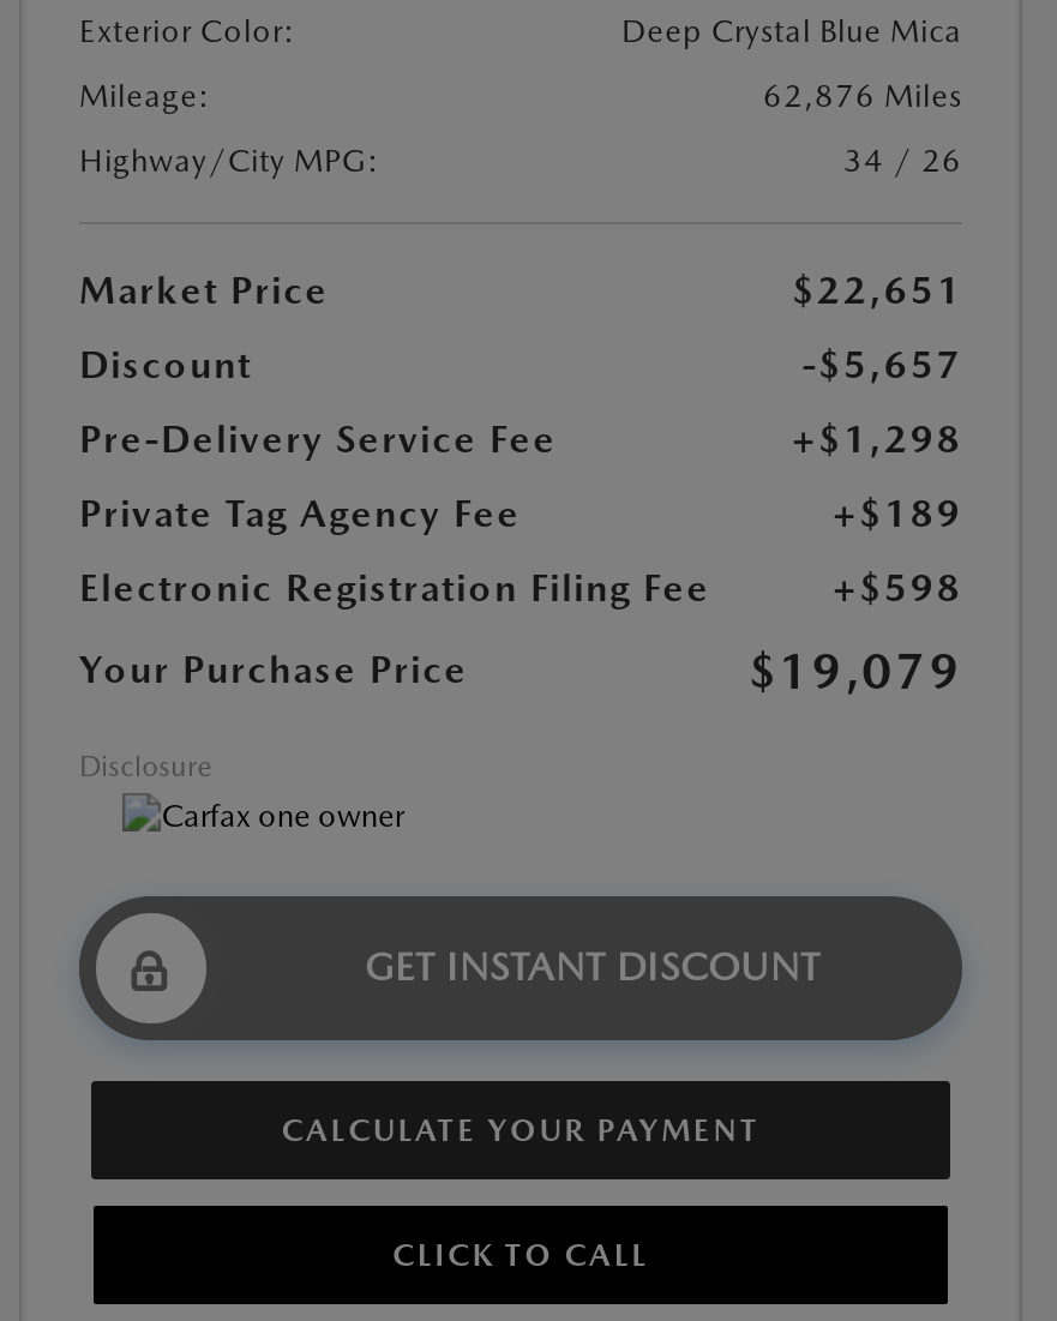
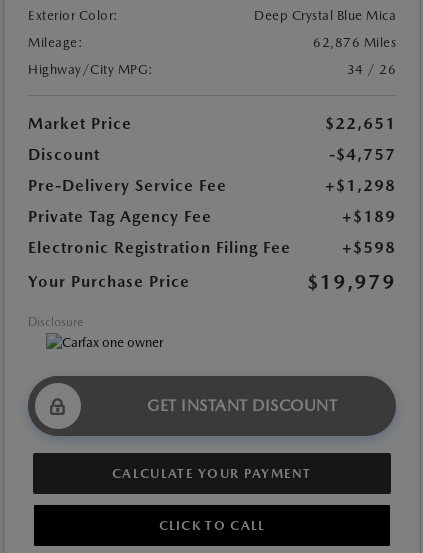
[801,343,962,389] -$5,657 -> [329,145,396,164] -$4,757
[749,643,962,700] $19,079 -> [307,270,396,294] $19,979

